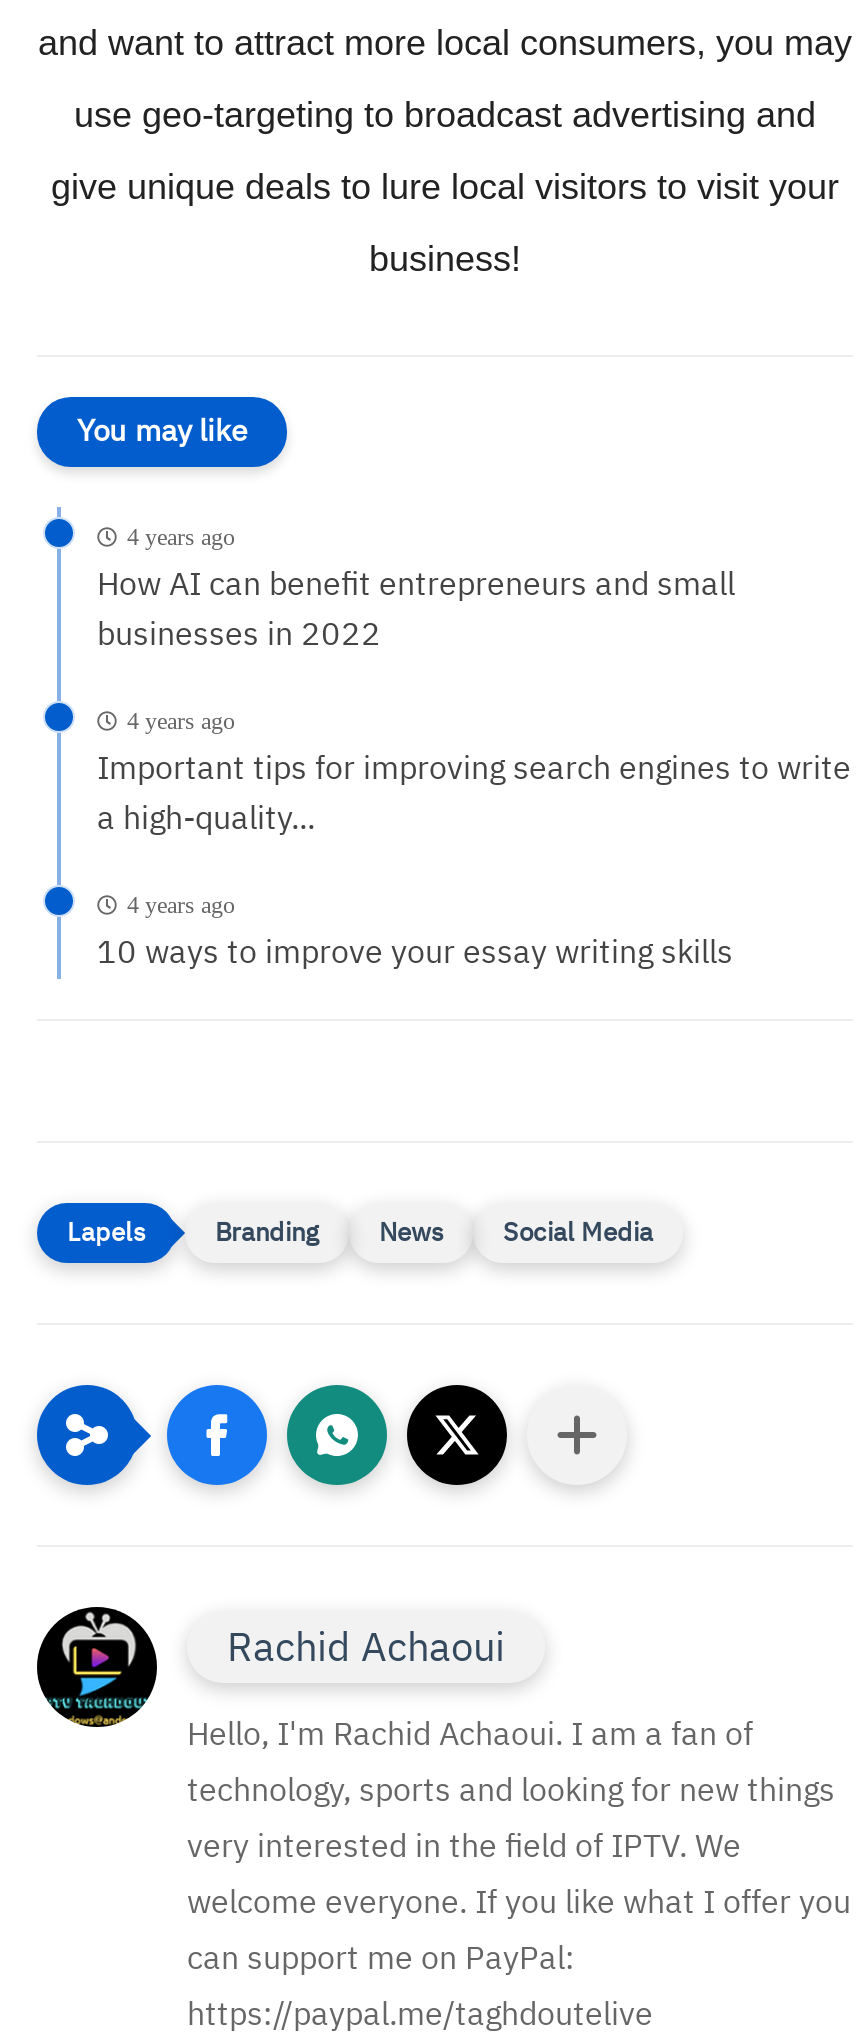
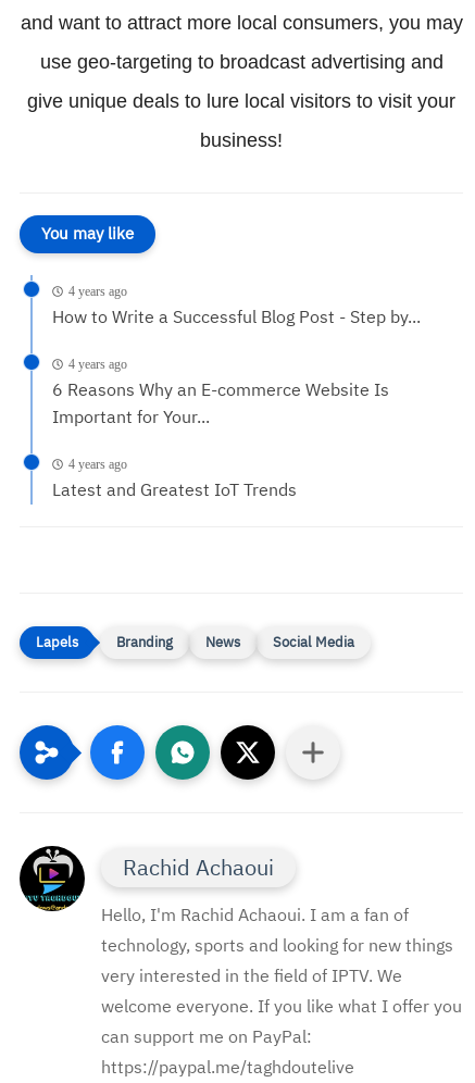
[97,561,735,659] How AI can benefit entrepreneurs and small | businesses in 2022 -> [52,305,421,331] How to Write a Successful Blog Post - Step by...
[97,745,851,843] Important tips for improving search engines to write | a high-quality... -> [52,377,389,431] 6 Reasons Why an E-commerce Website Is | Important for Your...
[97,929,733,977] 10 ways to improve your essay writing skills -> [52,477,297,504] Latest and Greatest IoT Trends

